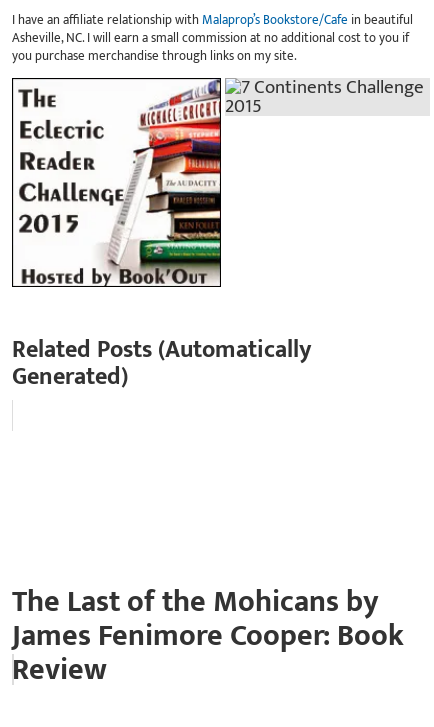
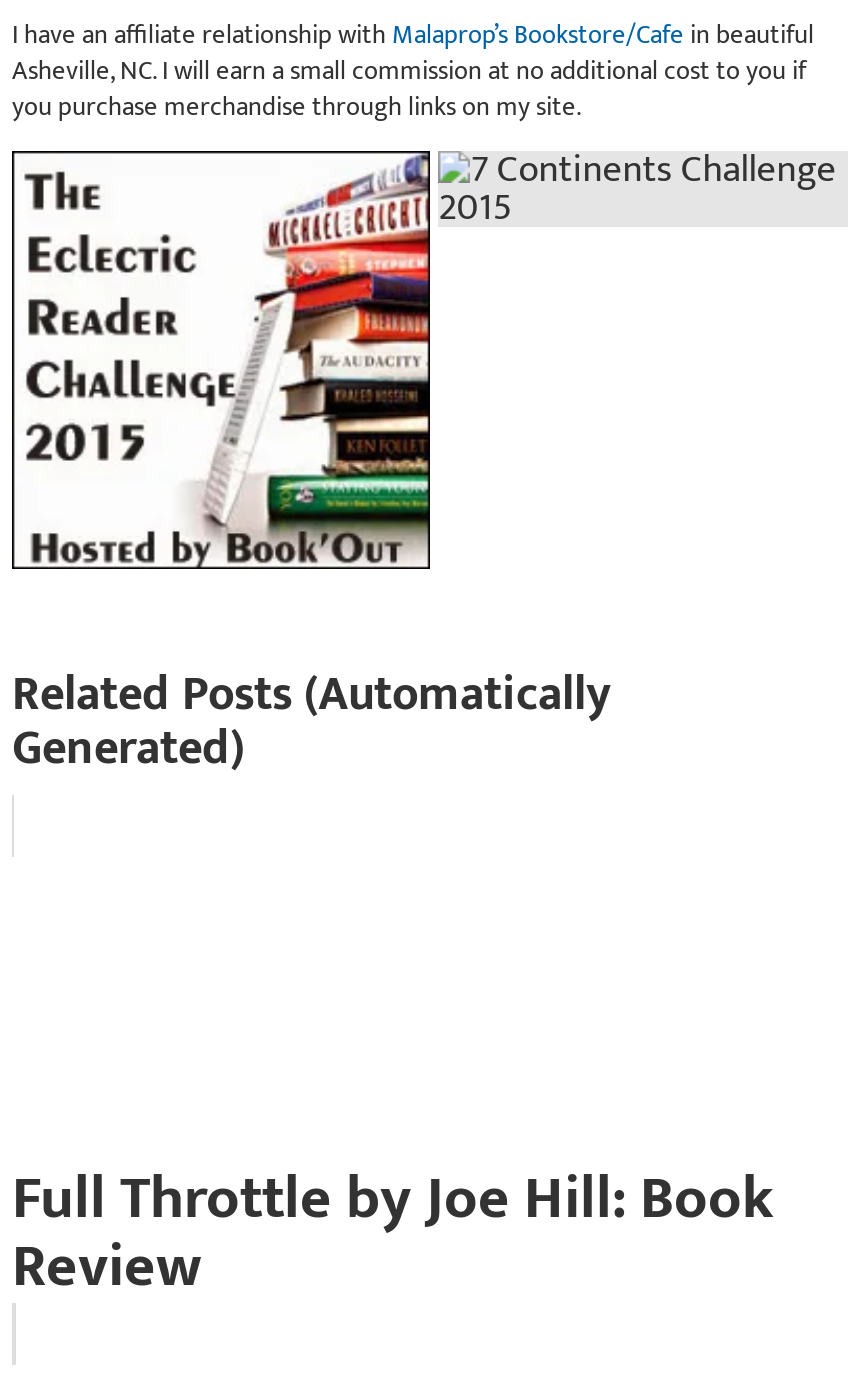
[12,577,404,661] The Last of the Mohicans by | James Fenimore Cooper: Book -> [12,1149,774,1249] Full Throttle by Joe Hill: Book

